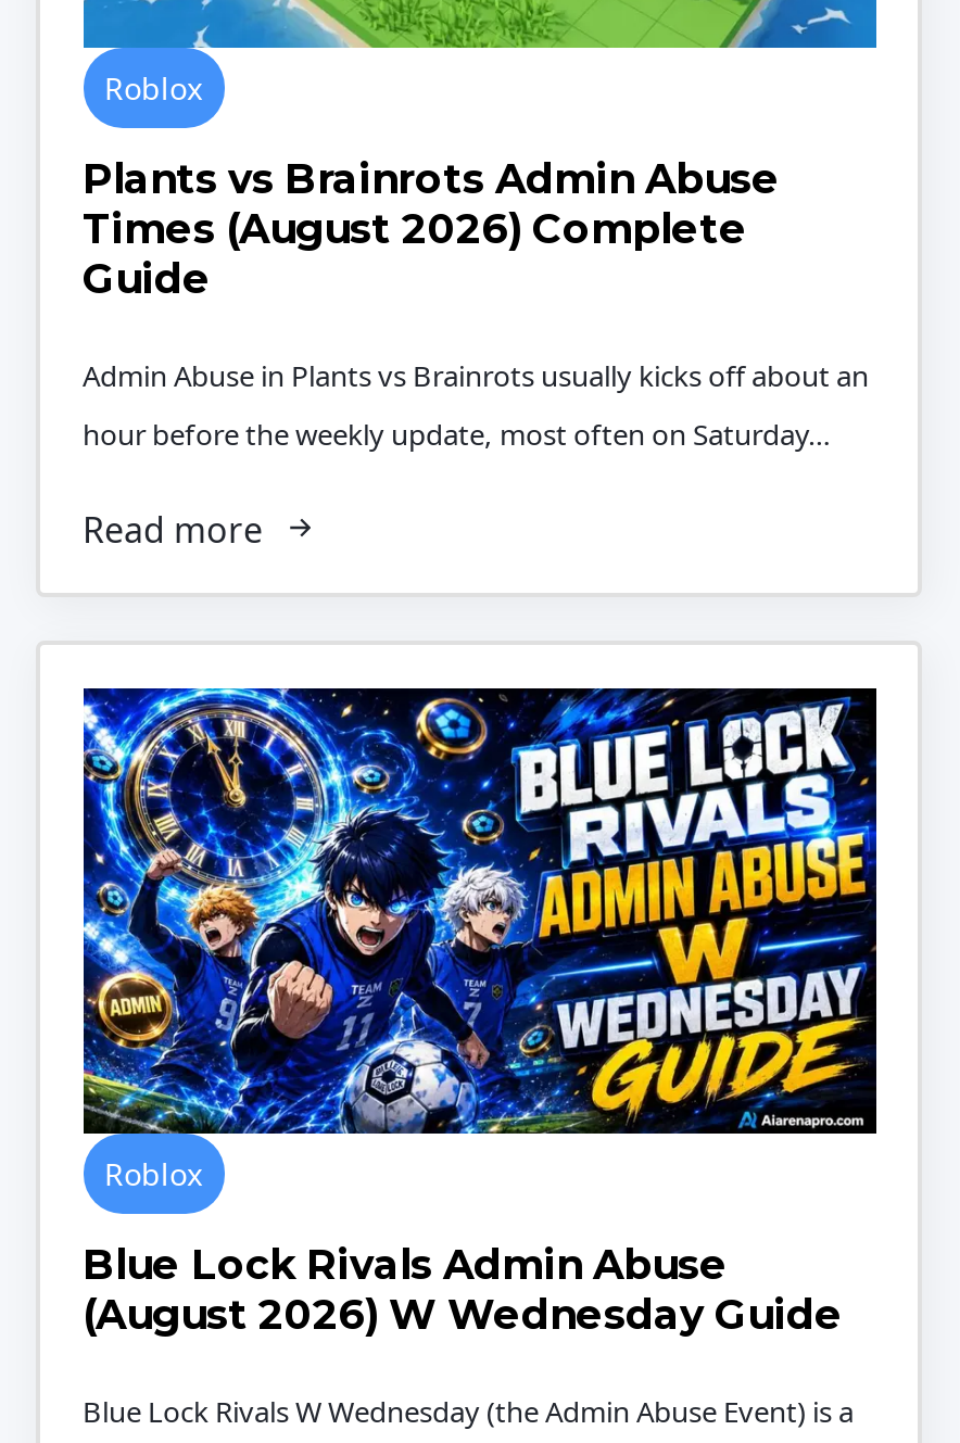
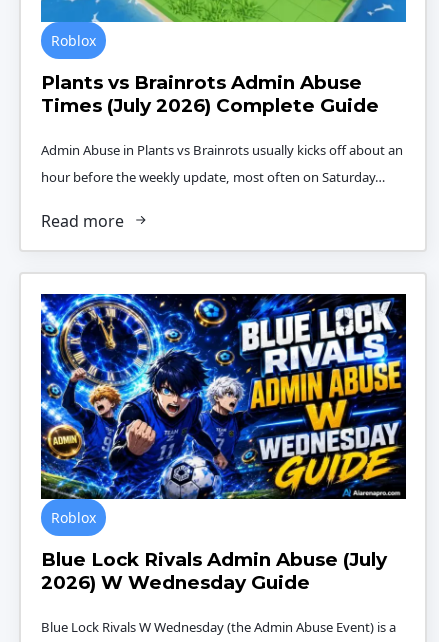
[83,203,747,303] Times (August 2026) Complete | Guide -> [40,94,378,117] Times (July 2026) Complete Guide
[83,1240,843,1340] Blue Lock Rivals Admin Abuse | (August 2026) W Wednesday Guide -> [40,548,386,594] Blue Lock Rivals Admin Abuse (July | 2026) W Wednesday Guide

